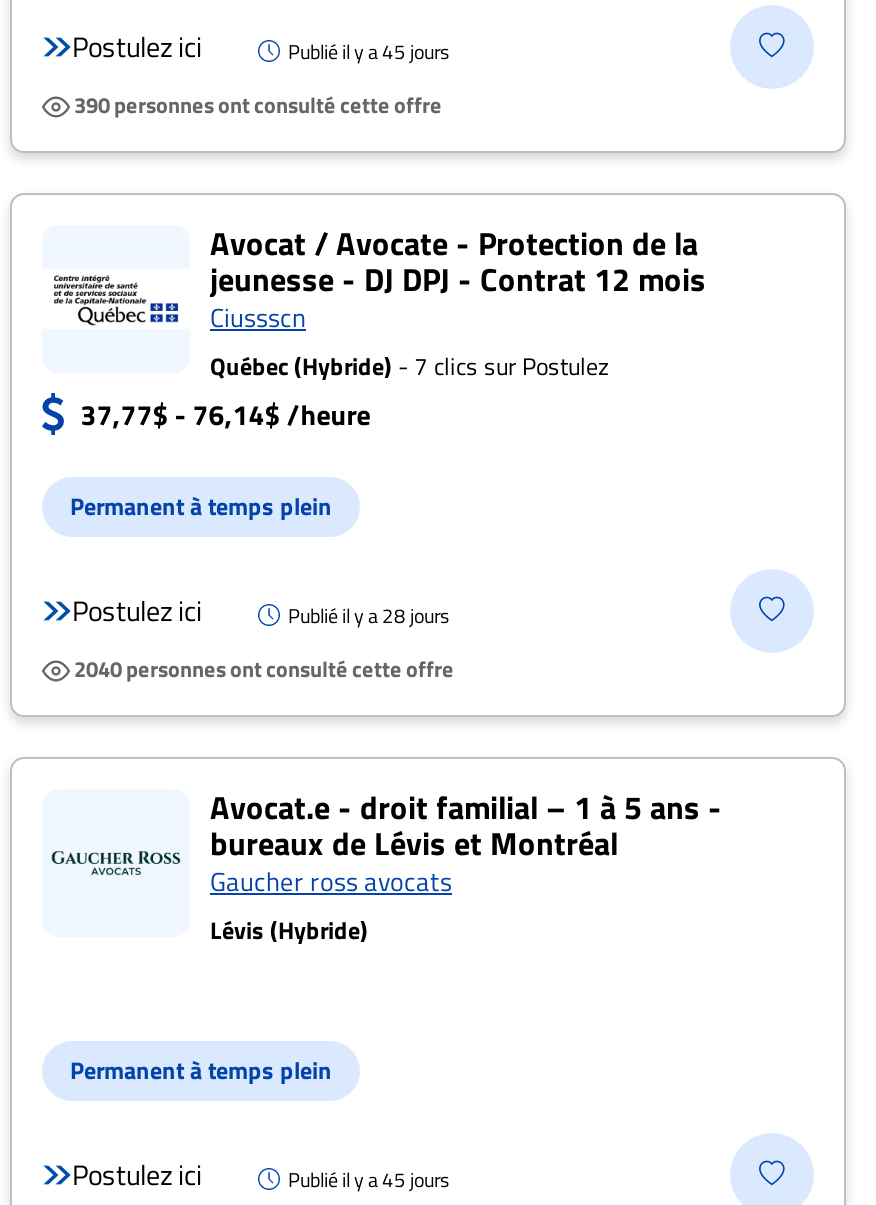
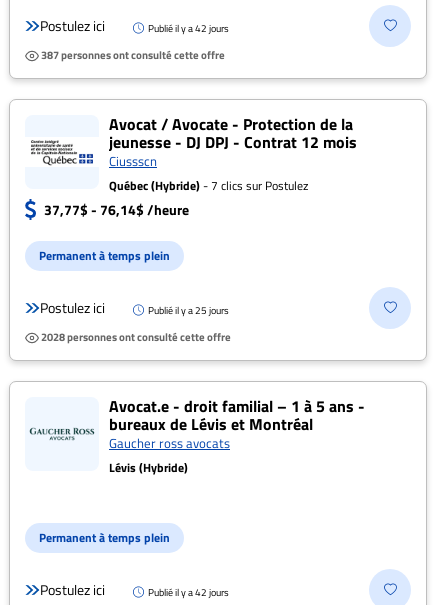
[288,37,450,67] Publié il y a 45 jours -> [148,21,229,36] Publié il y a 42 jours
[70,89,442,121] 390 personnes ont consulté cette offre -> [39,47,225,63] 387 personnes ont consulté cette offre
[288,601,450,631] Publié il y a 28 jours -> [148,303,229,318] Publié il y a 25 jours
[70,653,454,685] 2040 personnes ont consulté cette offre -> [39,329,231,345] 2028 personnes ont consulté cette offre
[288,1165,450,1195] Publié il y a 45 jours -> [148,585,229,600] Publié il y a 42 jours

